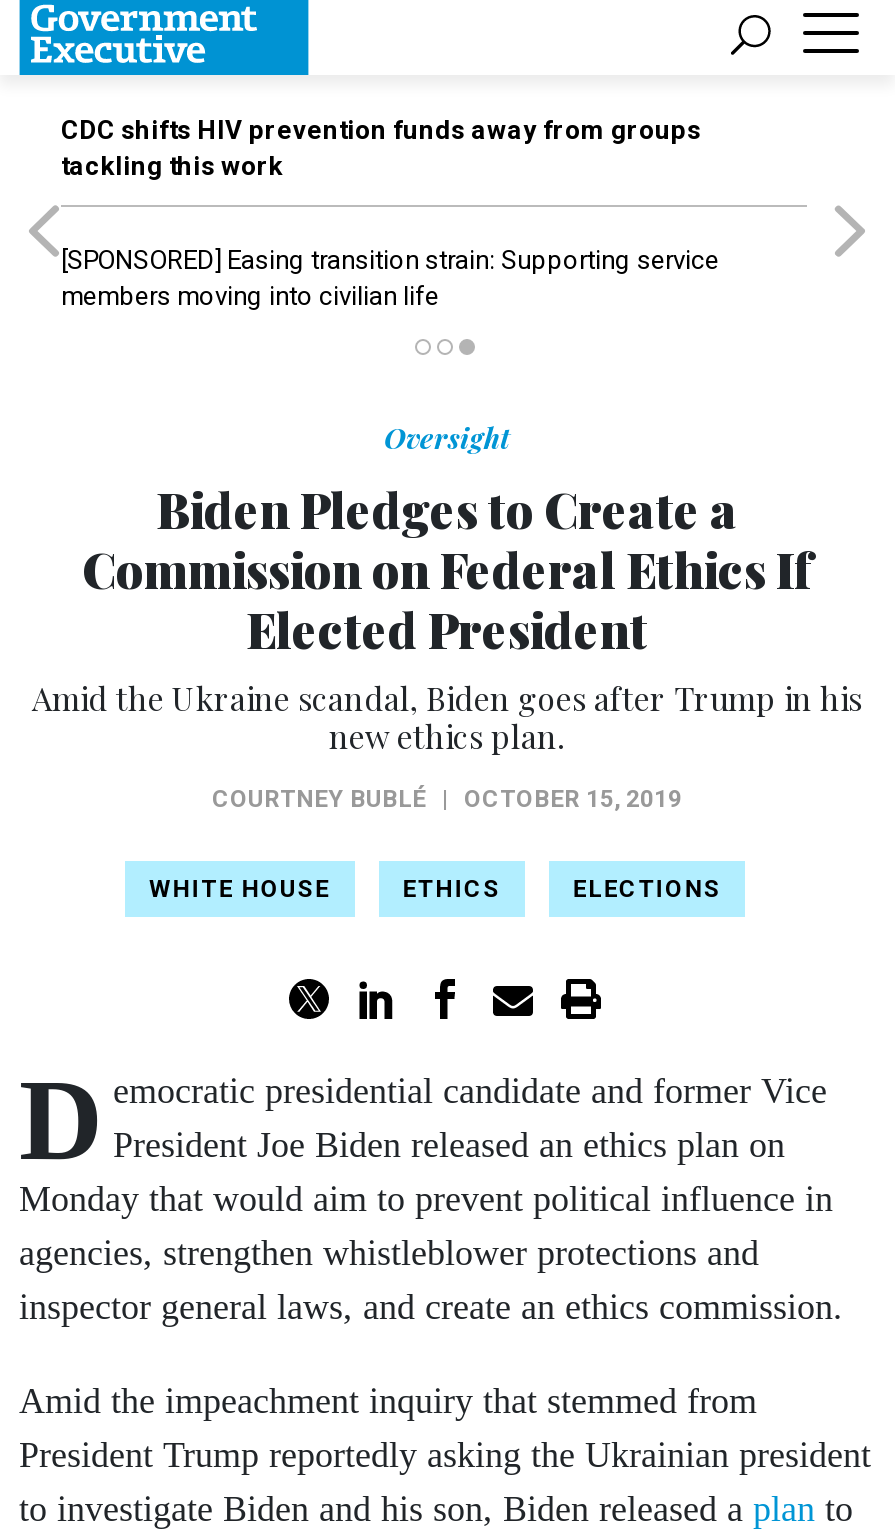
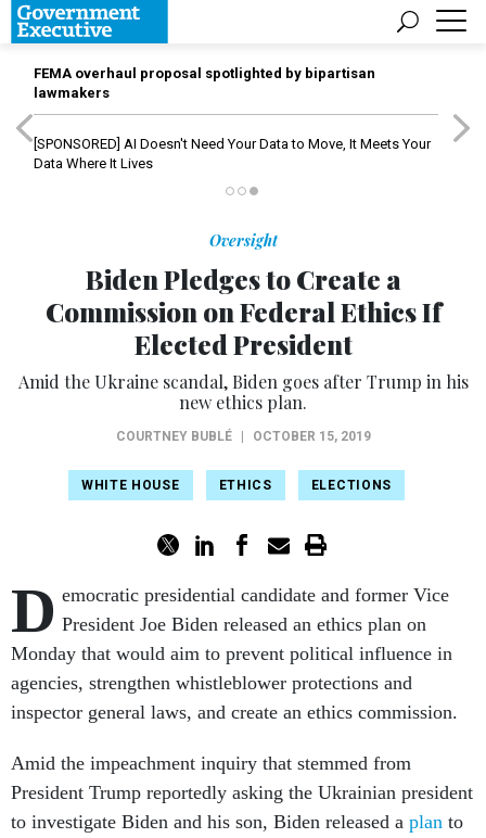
[61,115,701,181] CDC shifts HIV prevention funds away from groups | tackling this work -> [34,65,375,101] FEMA overhaul proposal spotlighted by bipartisan | lawmakers
[61,245,719,311] [SPONSORED] Easing transition strain: Supporting service | members moving into civilian life -> [34,136,431,172] [SPONSORED] AI Doesn't Need Your Data to Move, It Meets Your | Data Where It Lives

